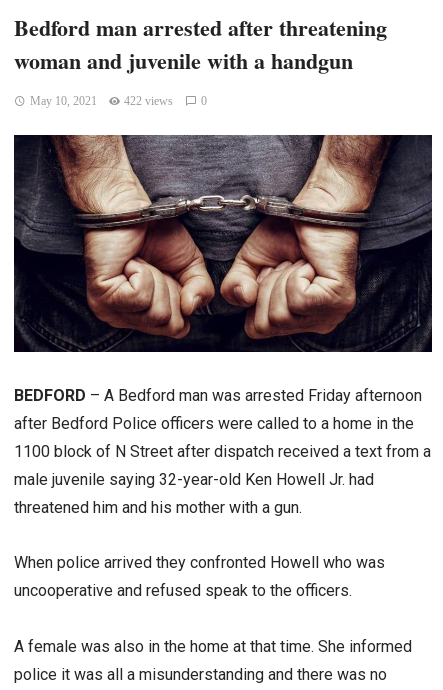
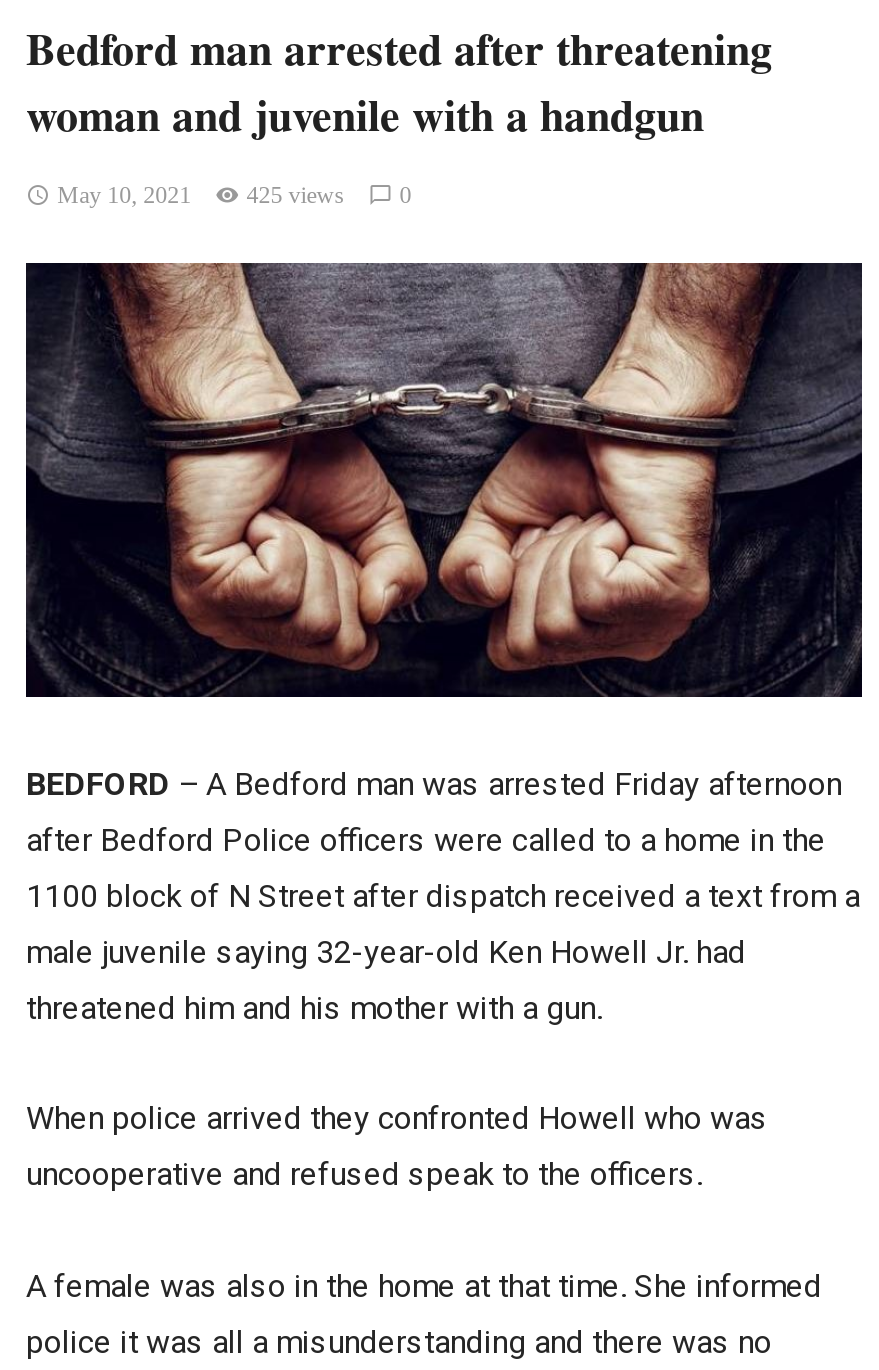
[30,94,207,108] May 10, 2021 422 views 0 -> [57,181,412,209] May 10, 2021 425 views 0

